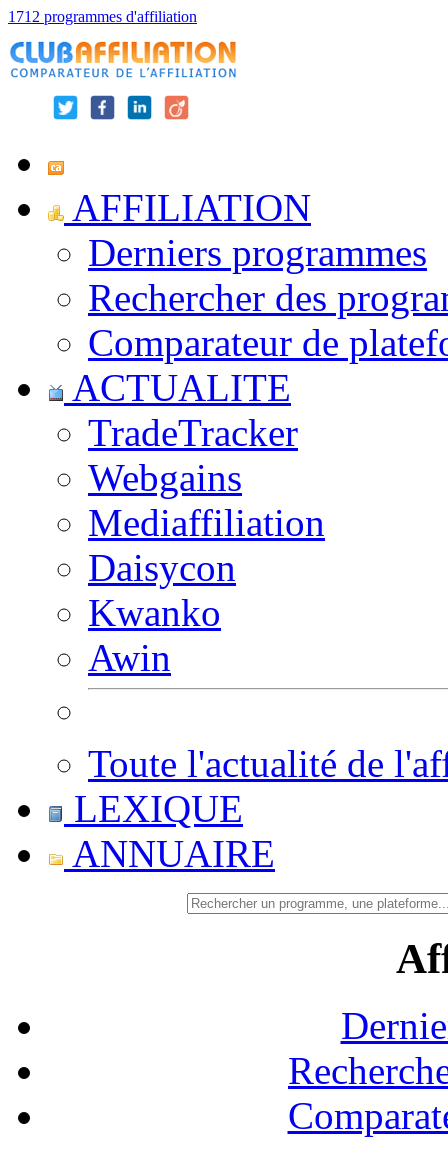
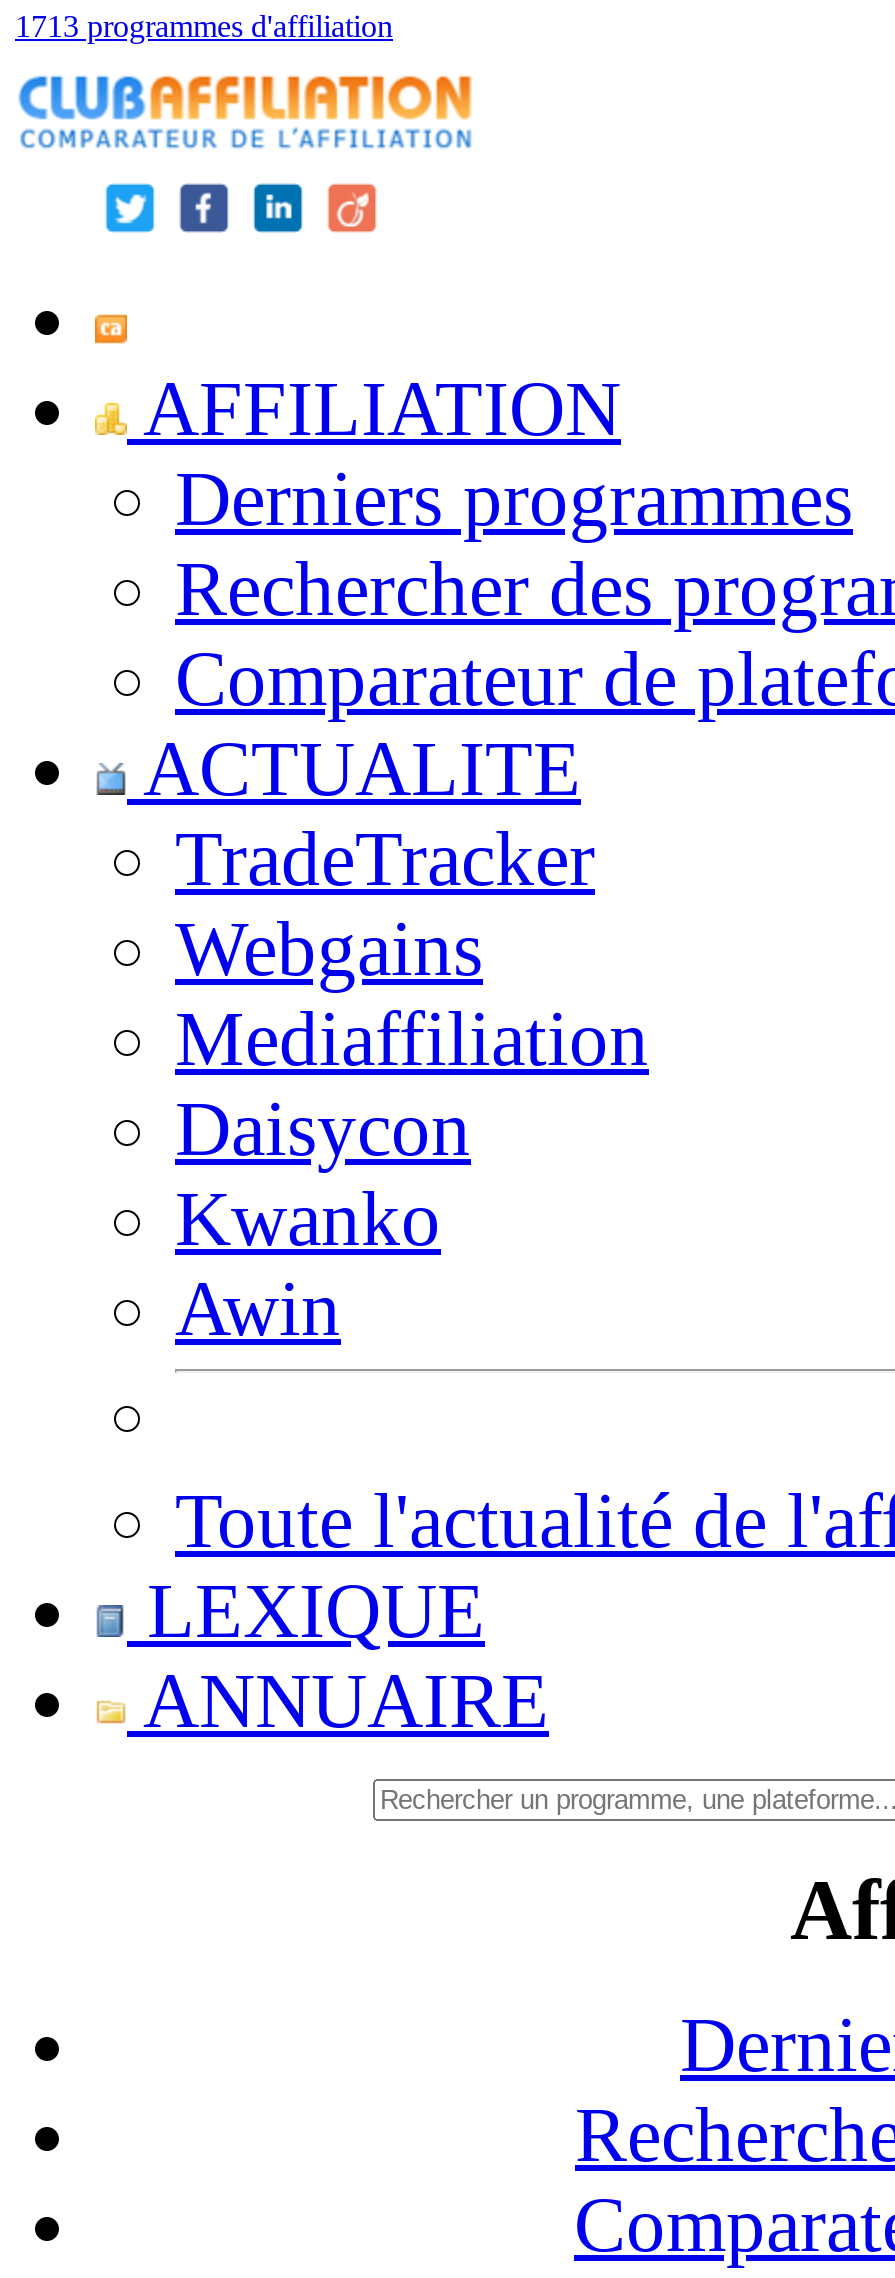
[8,8,197,25] 1712 programmes d'affiliation -> [15,9,393,43] 1713 programmes d'affiliation

